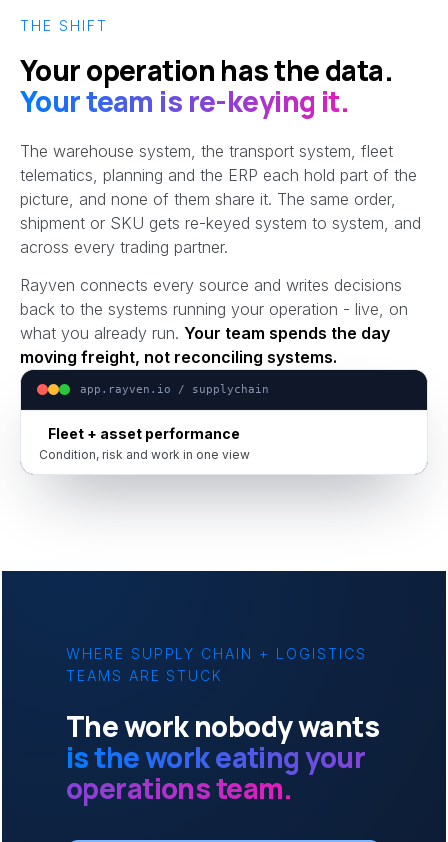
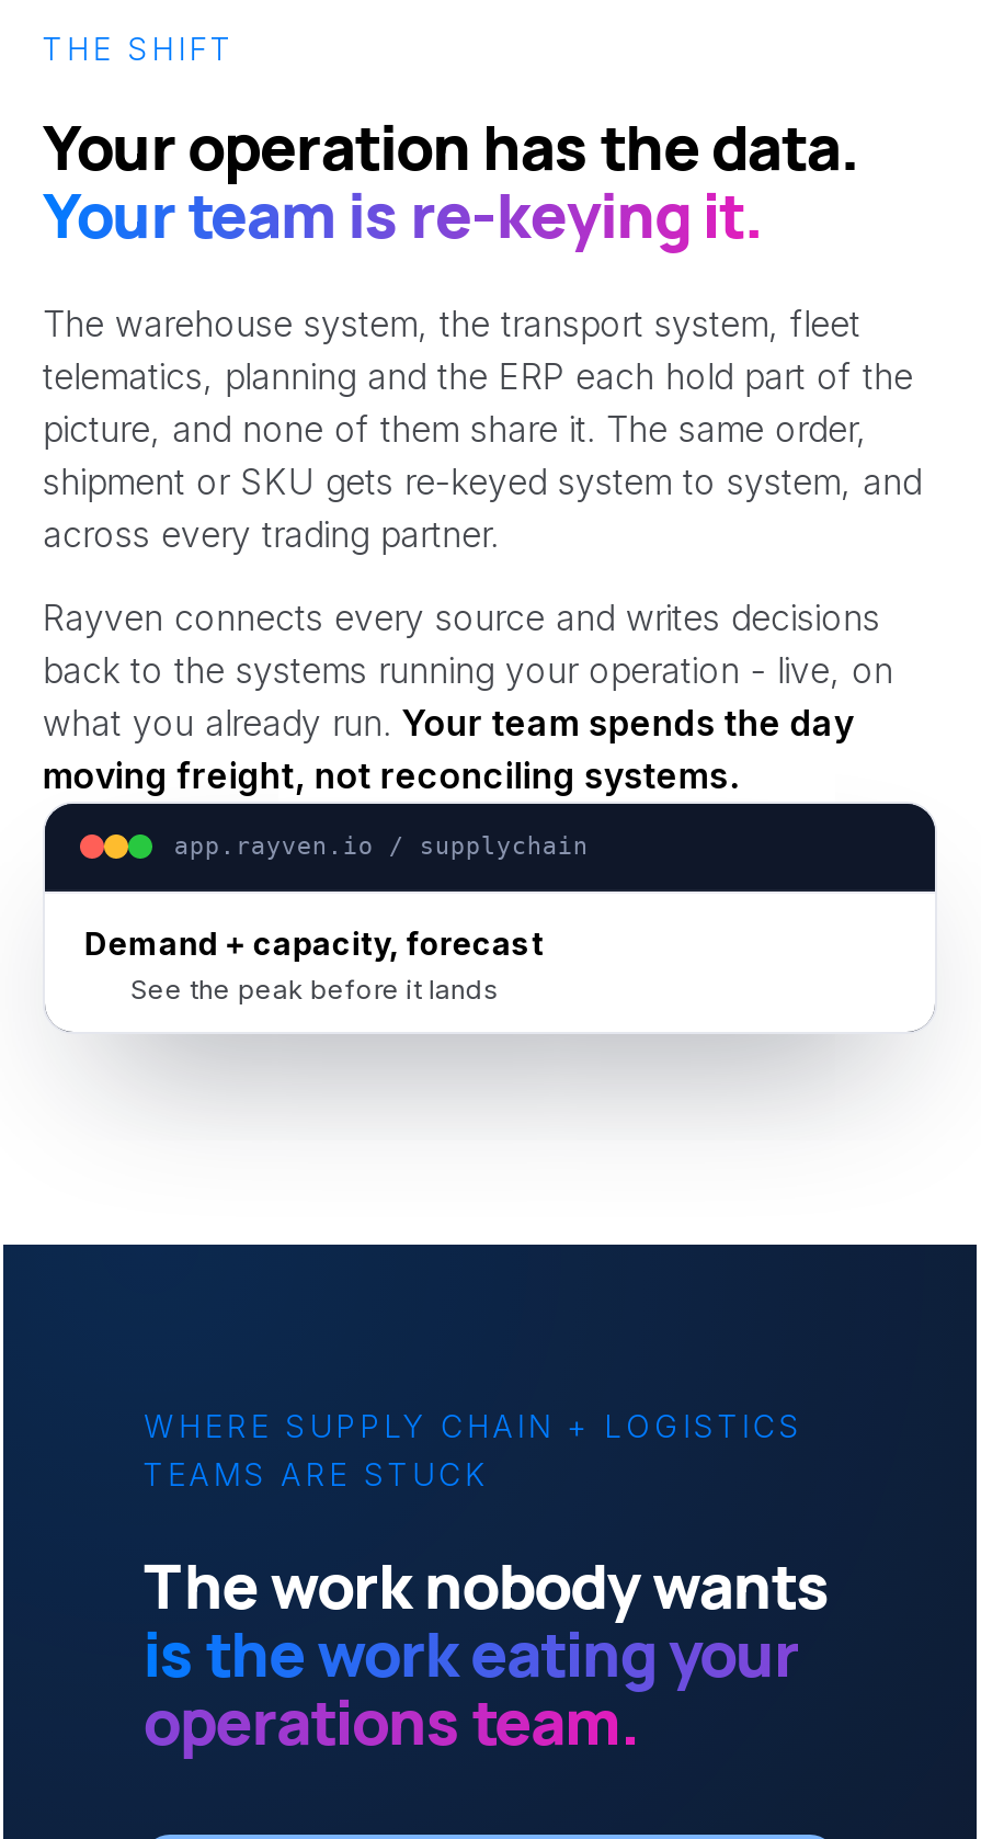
[39,425,250,462] Fleet + asset performance | Condition, risk and work in one view -> [84,925,545,1006] Demand + capacity, forecast | See the peak before it lands

